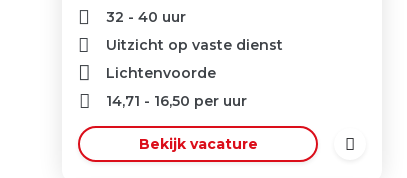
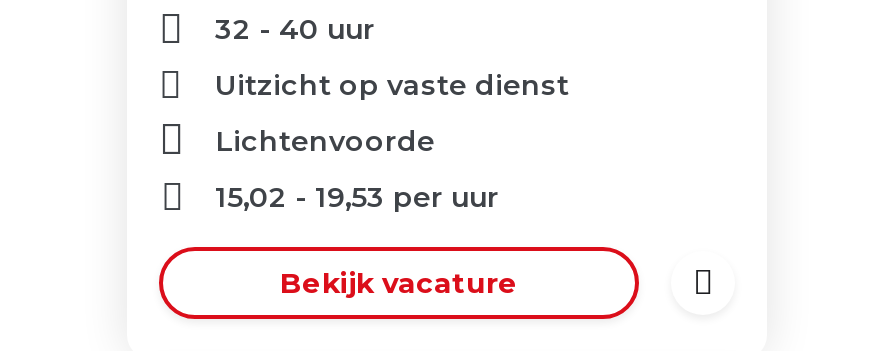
[106,92,247,110] 14,71 - 16,50 per uur -> [215,179,499,215] 15,02 - 19,53 per uur

